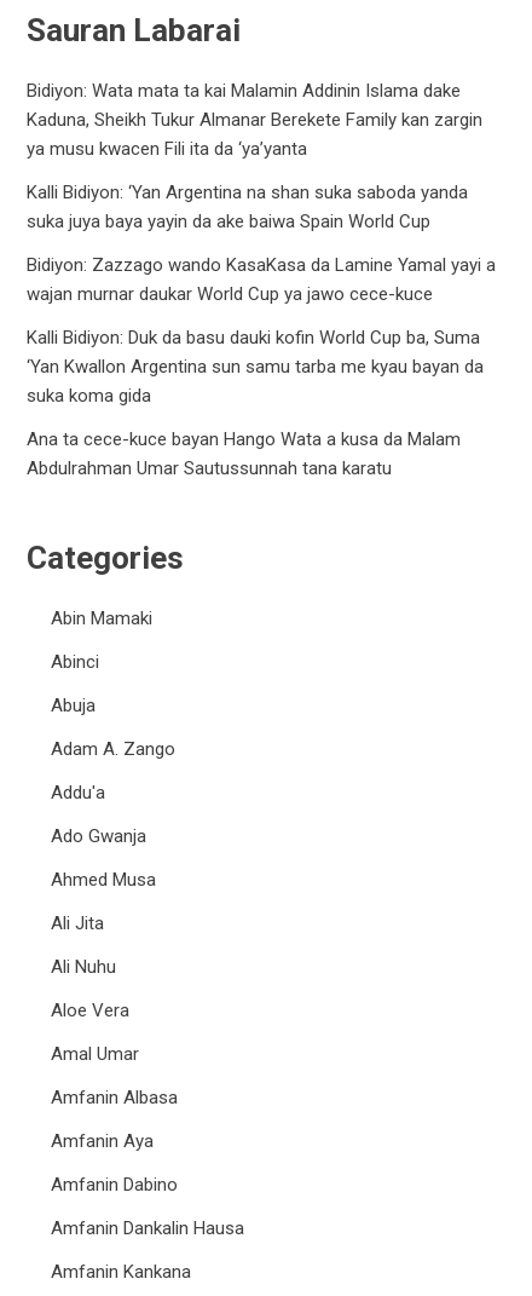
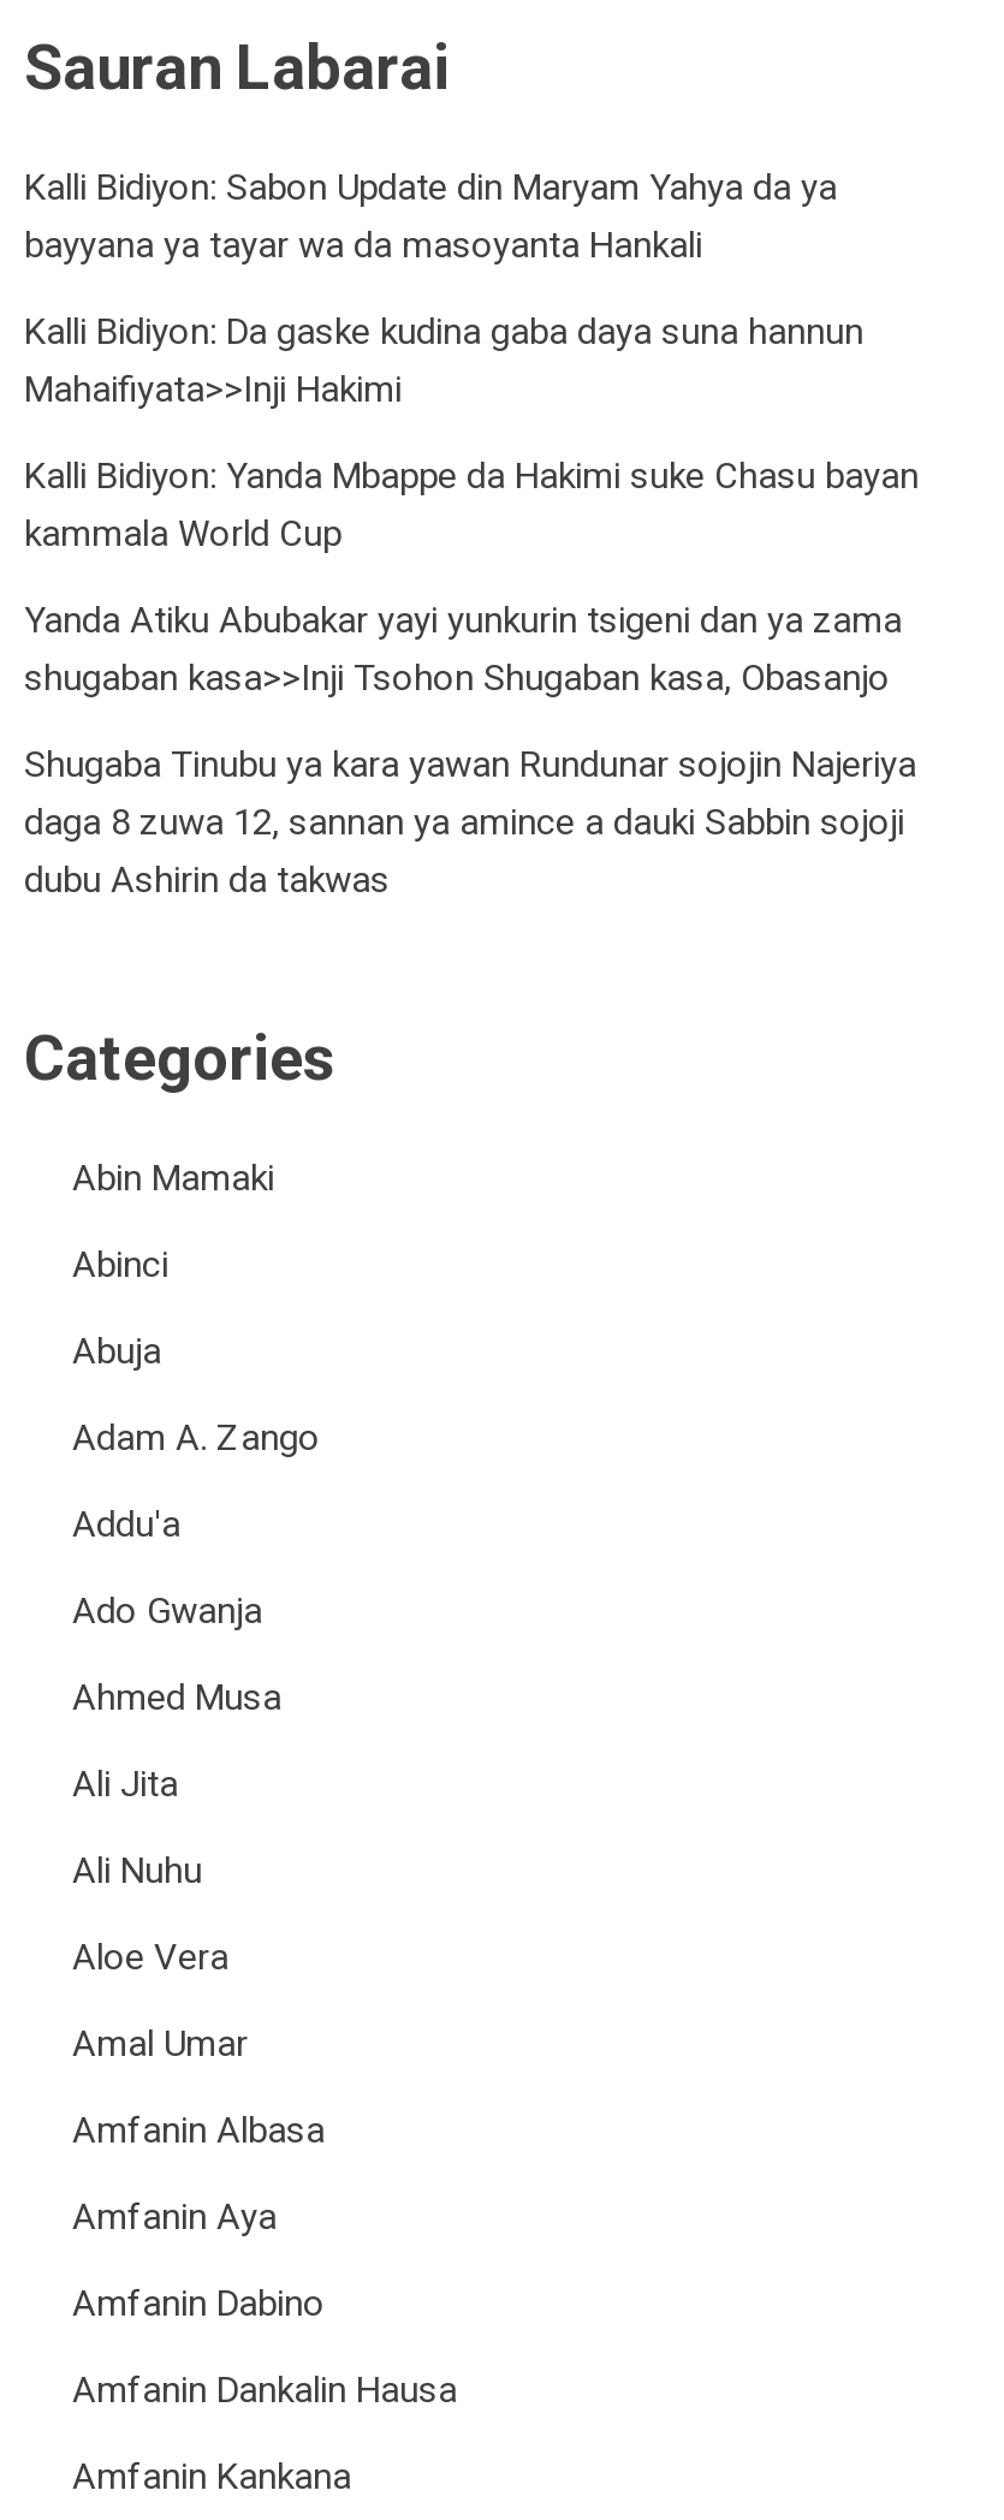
[27,80,482,159] Bidiyon: Wata mata ta kai Malamin Addinin Islama dake | Kaduna, Sheikh Tukur Almanar Berekete Family kan zargin | ya musu kwacen Fili ita da ‘ya’yanta -> [24,165,837,266] Kalli Bidiyon: Sabon Update din Maryam Yahya da ya | bayyana ya tayar wa da masoyanta Hankali
[27,181,468,232] Kalli Bidiyon: ‘Yan Argentina na shan suka saboda yanda | suka juya baya yayin da ake baiwa Spain World Cup -> [24,309,863,410] Kalli Bidiyon: Da gaske kudina gaba daya suna hannun | Mahaifiyata>>Inji Hakimi
[27,254,496,305] Bidiyon: Zazzago wando KasaKasa da Lamine Yamal yayi a | wajan murnar daukar World Cup ya jawo cece-kuce -> [24,454,919,555] Kalli Bidiyon: Yanda Mbappe da Hakimi suke Chasu bayan | kammala World Cup
[27,326,484,406] Kalli Bidiyon: Duk da basu dauki kofin World Cup ba, Suma | ‘Yan Kwallon Argentina sun samu tarba me kyau bayan da | suka koma gida -> [24,598,902,699] Yanda Atiku Abubakar yayi yunkurin tsigeni dan ya zama | shugaban kasa>>Inji Tsohon Shugaban kasa, Obasanjo
[27,428,461,479] Ana ta cece-kuce bayan Hango Wata a kusa da Malam | Abdulrahman Umar Sautussunnah tana karatu -> [24,742,916,901] Shugaba Tinubu ya kara yawan Rundunar sojojin Najeriya | daga 8 zuwa 12, sannan ya amince a dauki Sabbin sojoji | dubu Ashirin da takwas

